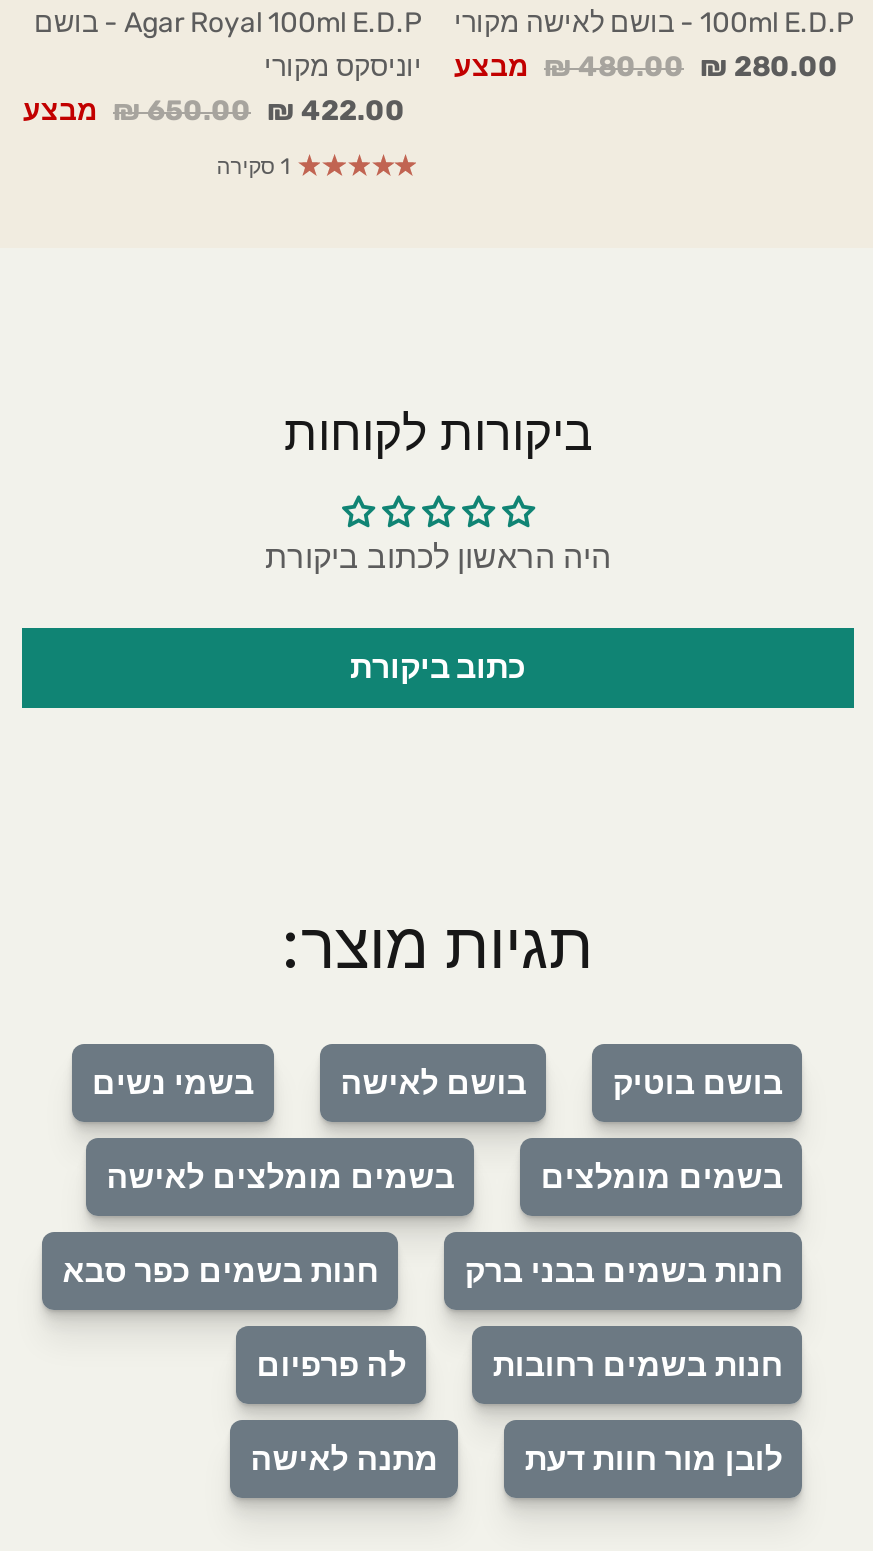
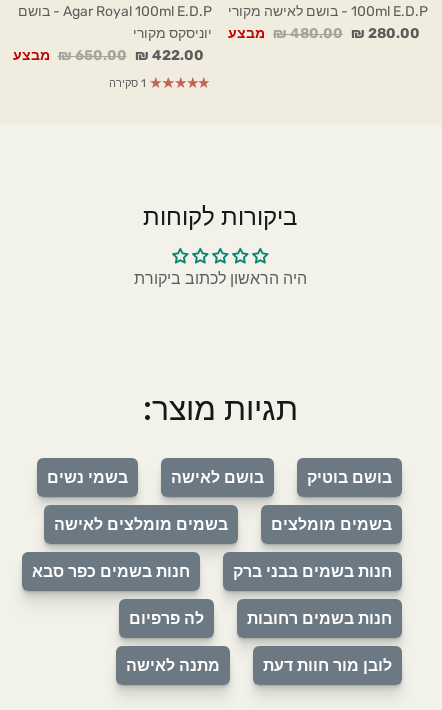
[350,649,526,687] כתוב ביקורת -> none

